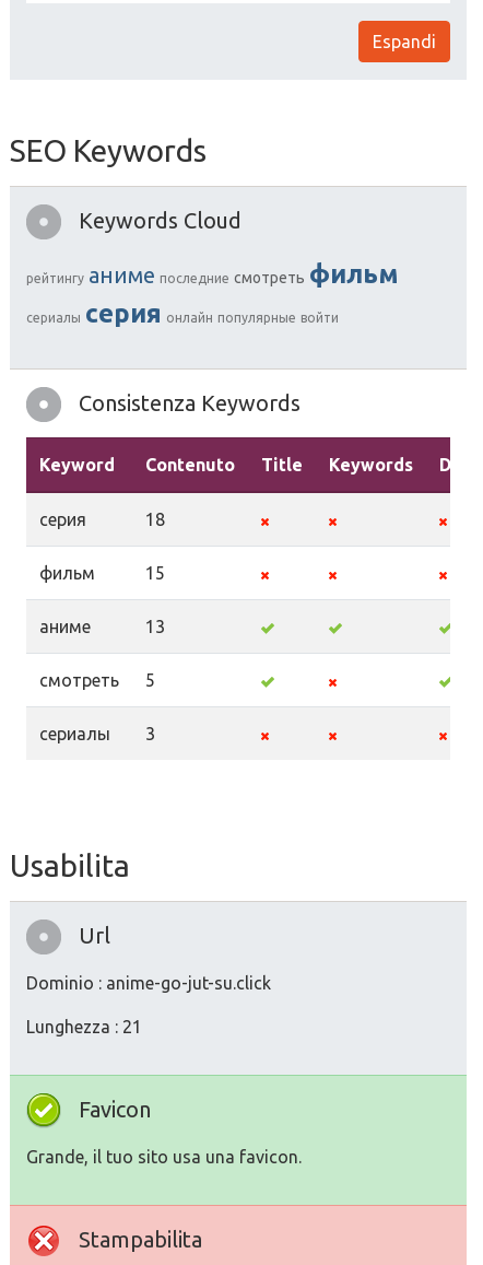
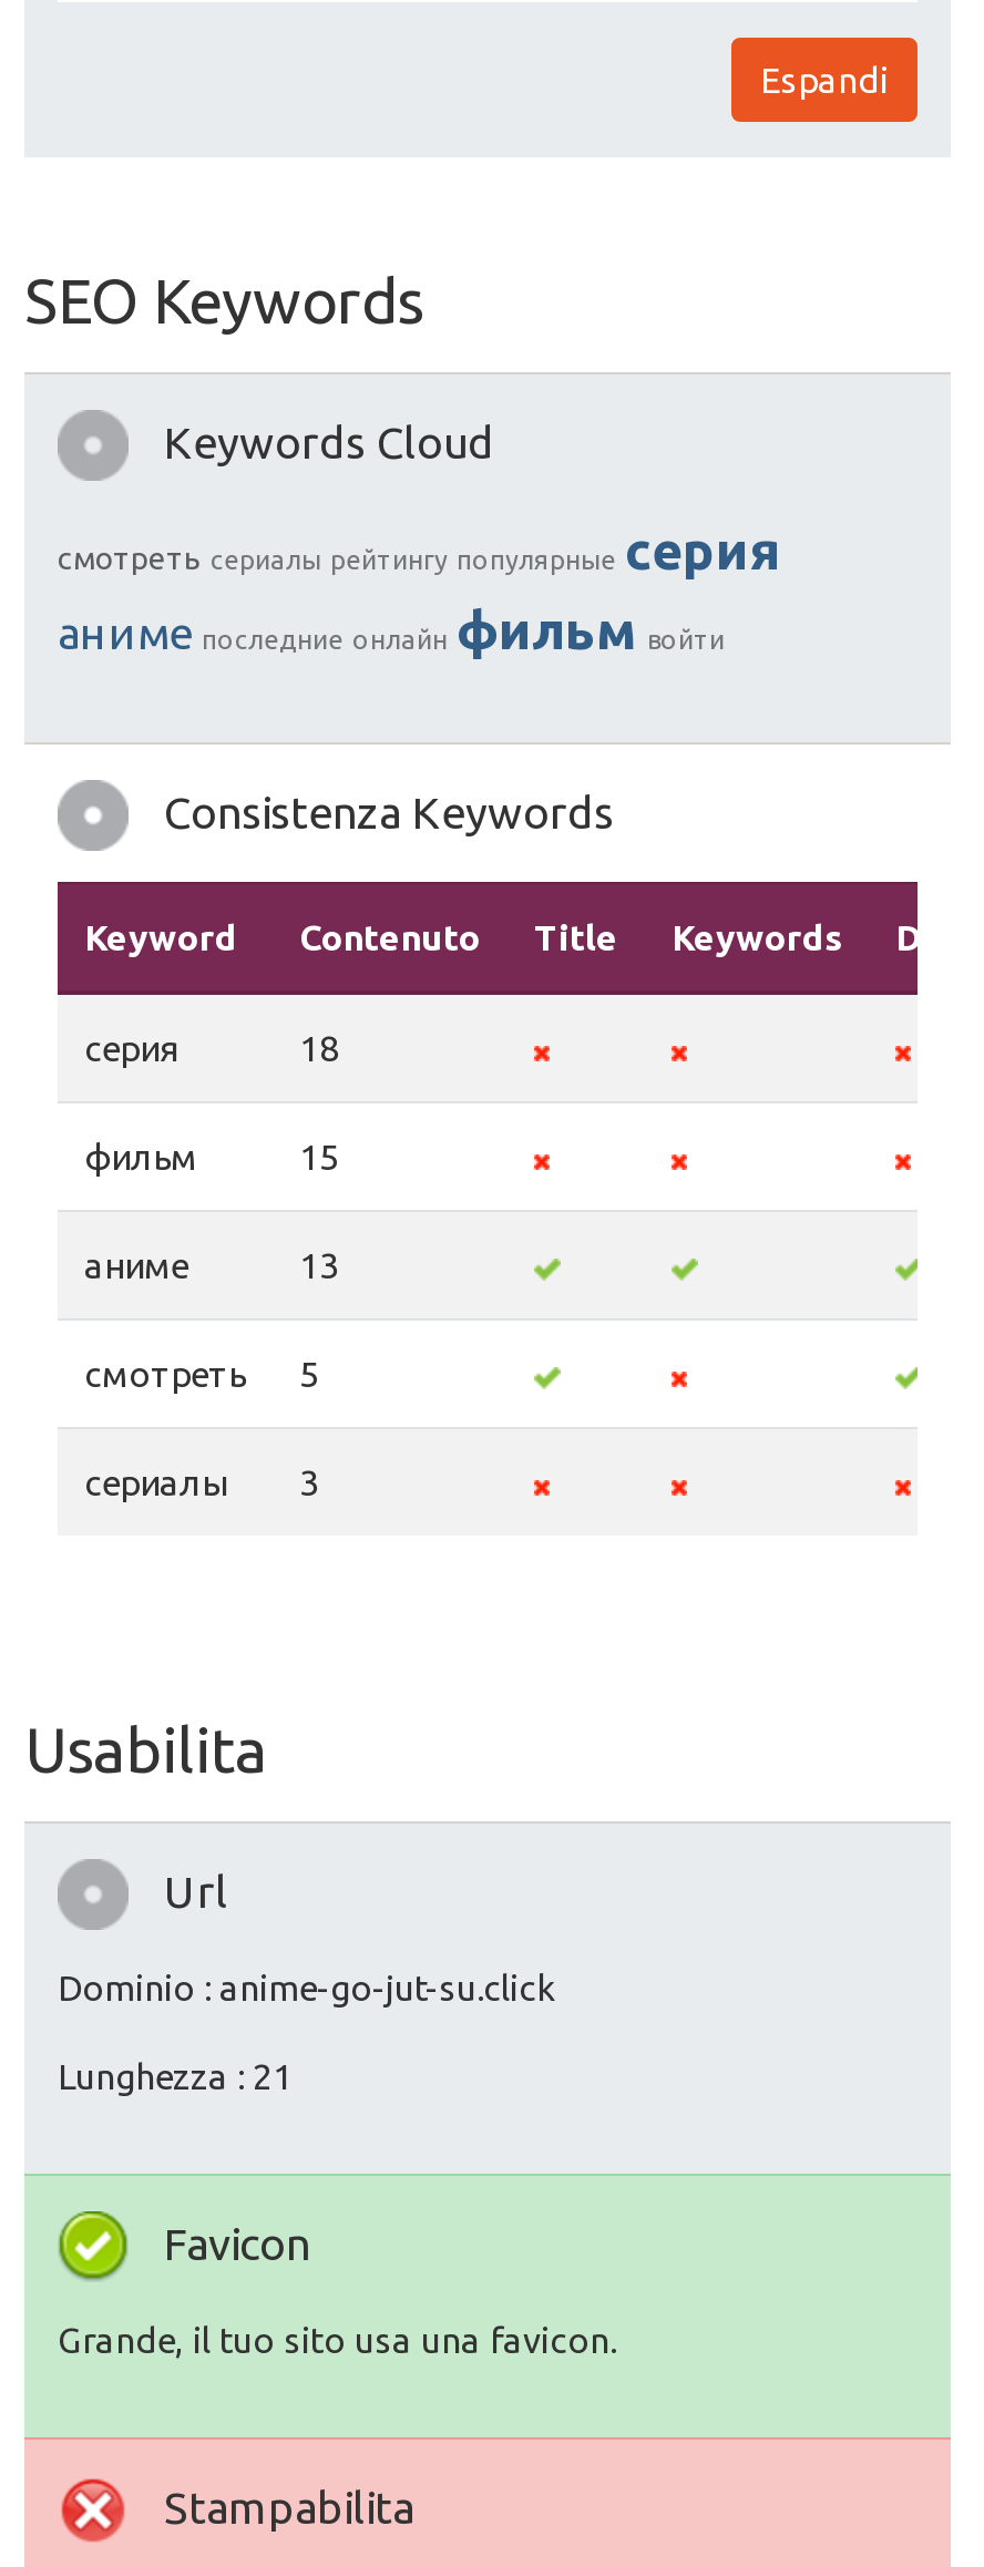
[26,259,399,328] рейтингу аниме последние смотреть фильм | сериалы серия онлайн популярные войти -> [58,521,780,661] смотреть сериалы рейтингу популярные серия | аниме последние онлайн фильм войти

